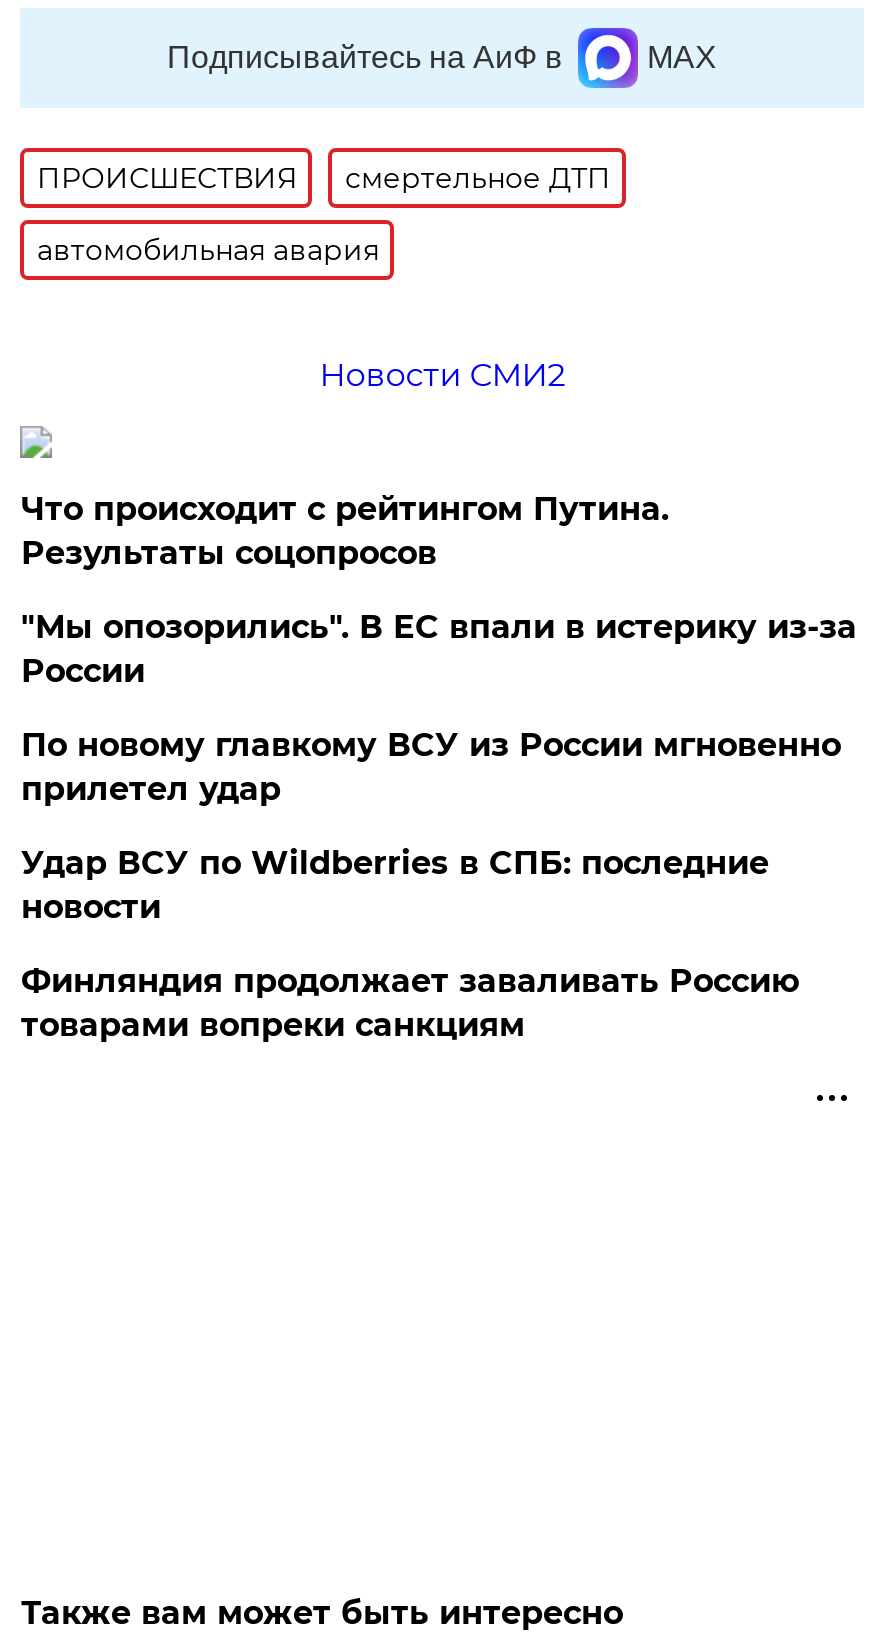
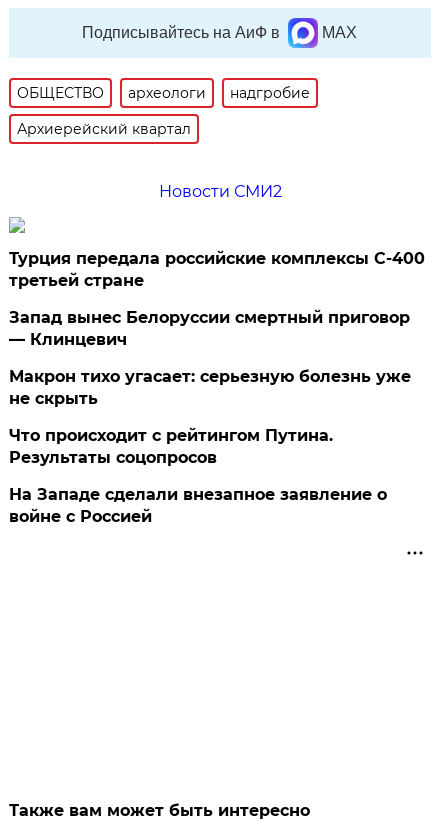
[37,160,611,196] ПРОИСШЕСТВИЯ | смертельное ДТП -> [17,84,310,102] ОБЩЕСТВО | археологи | надгробие
[37,232,379,268] автомобильная авария -> [17,120,191,138] Архиерейский квартал
none -> [9,249,425,408] Турция передала российские комплексы С-400 | третьей стране | Запад вынес Белоруссии смертный приговор | — Клинцевич | Макрон тихо угасает: серьезную болезнь уже | не скрыть
moved [21,490,669,572] -> [9,426,333,467]: Что происходит с рейтингом Путина. | Результаты соцопросов
[21,608,857,1044] "Мы опозорились". В ЕС впали в истерику из-за | России | По новому главкому ВСУ из России мгновенно | прилетел удар | Удар ВСУ по Wildberries в СПБ: последние | новости | Финляндия продолжает заваливать Россию | товарами вопреки санкциям -> [9,485,387,526] На Западе сделали внезапное заявление о | войне с Россией

